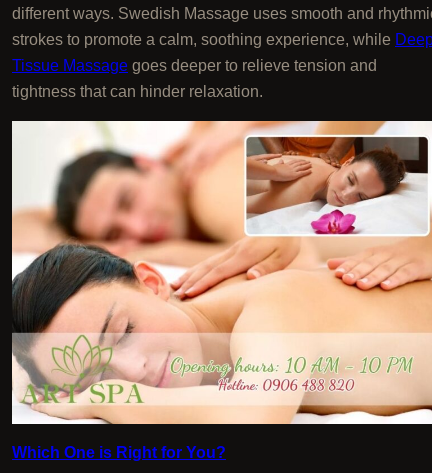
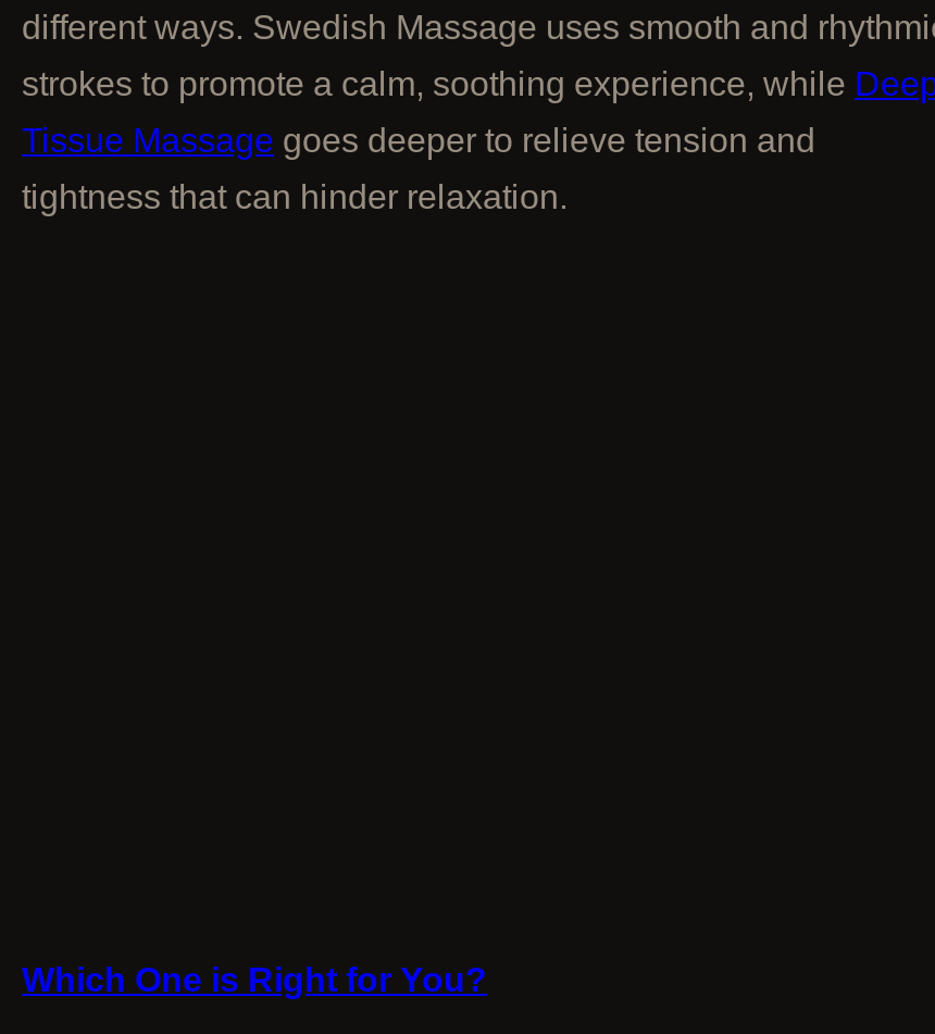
[11,120,429,425] [image] -> none

